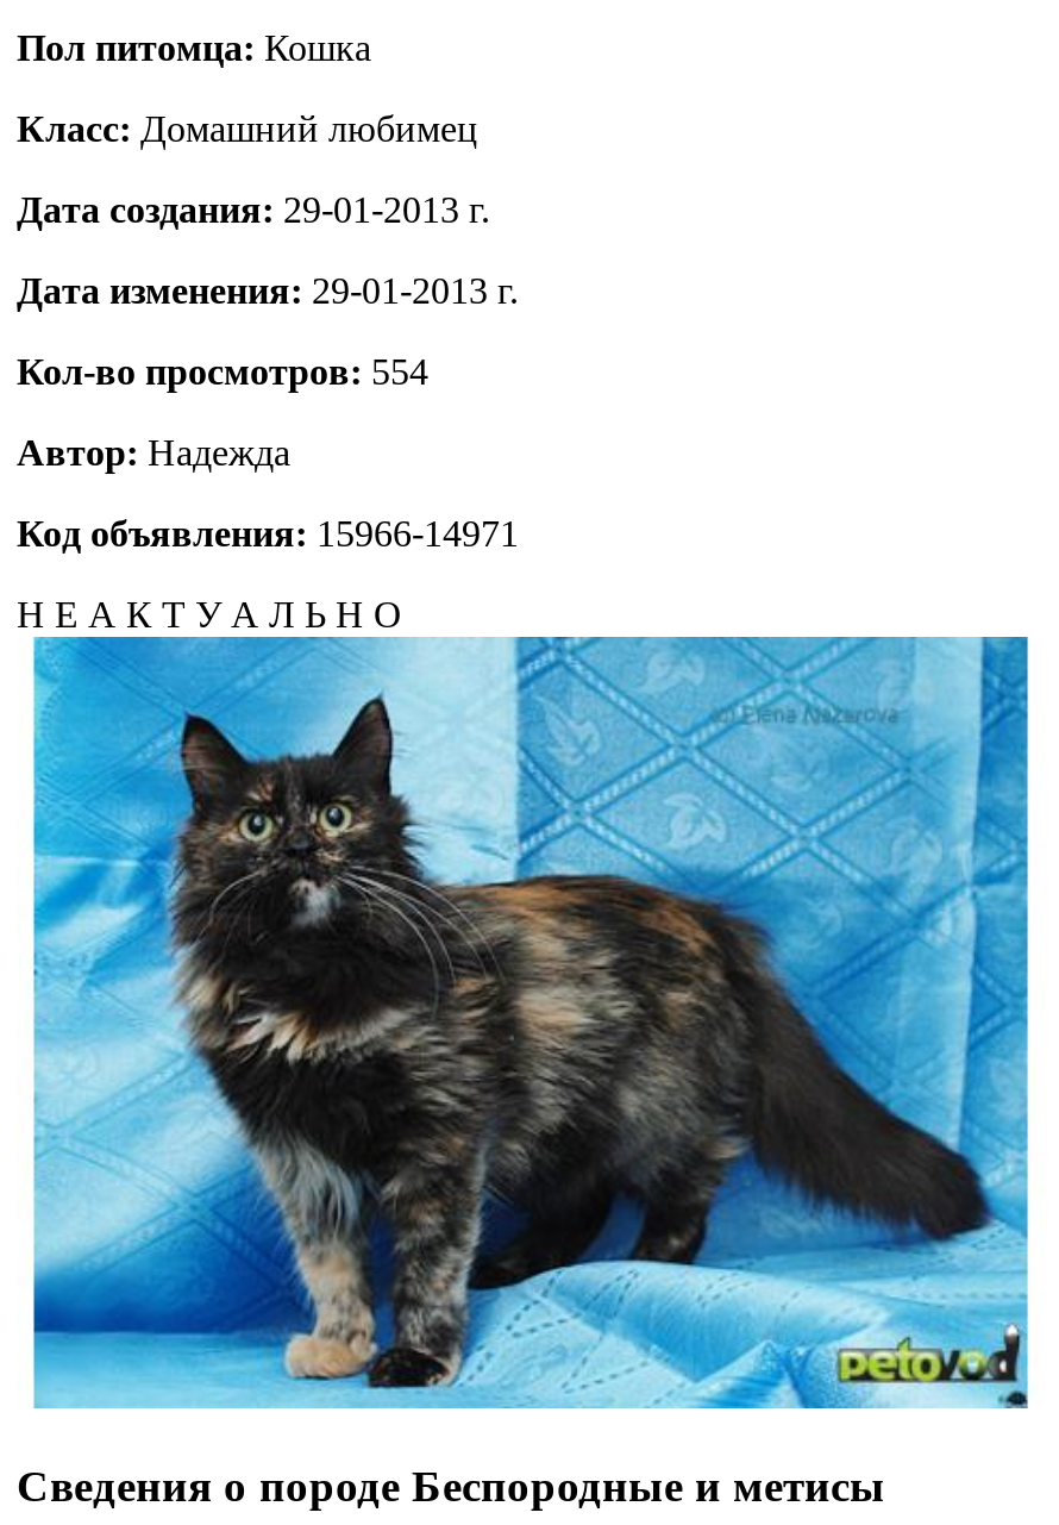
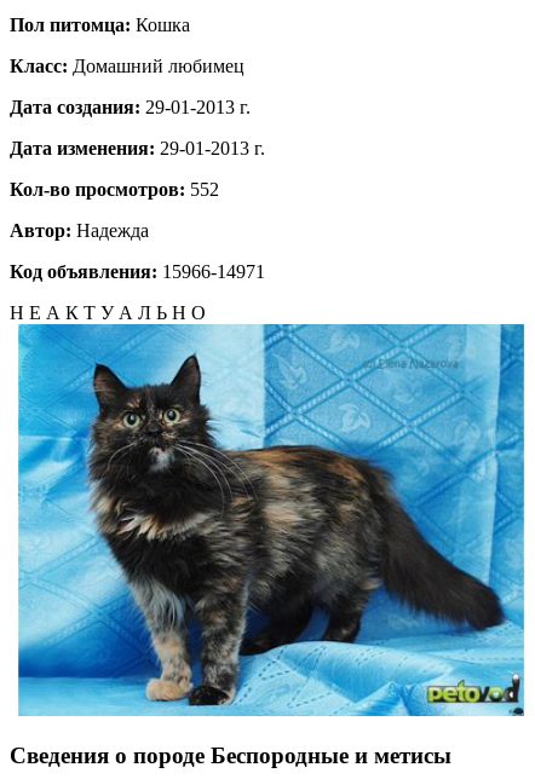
[17,350,428,391] Кол-во просмотров: 554 -> [10,179,219,199] Кол-во просмотров: 552

